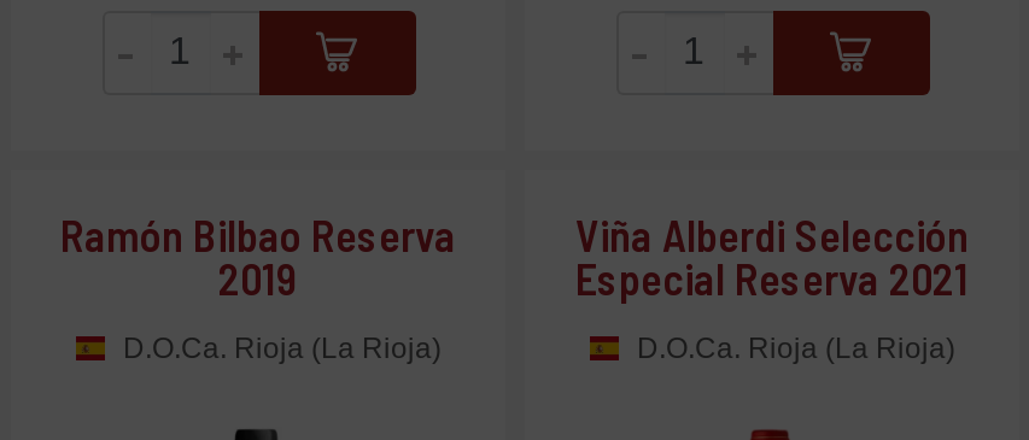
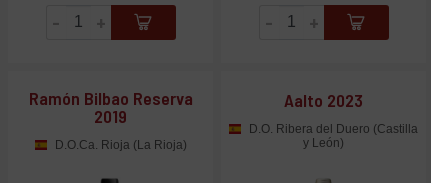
[575,208,969,305] Viña Alberdi Selección | Especial Reserva 2021 -> [284,89,363,111] Aalto 2023
[637,331,955,365] D.O.Ca. Rioja (La Rioja) -> [249,122,418,150] D.O. Ribera del Duero (Castilla | y León)

